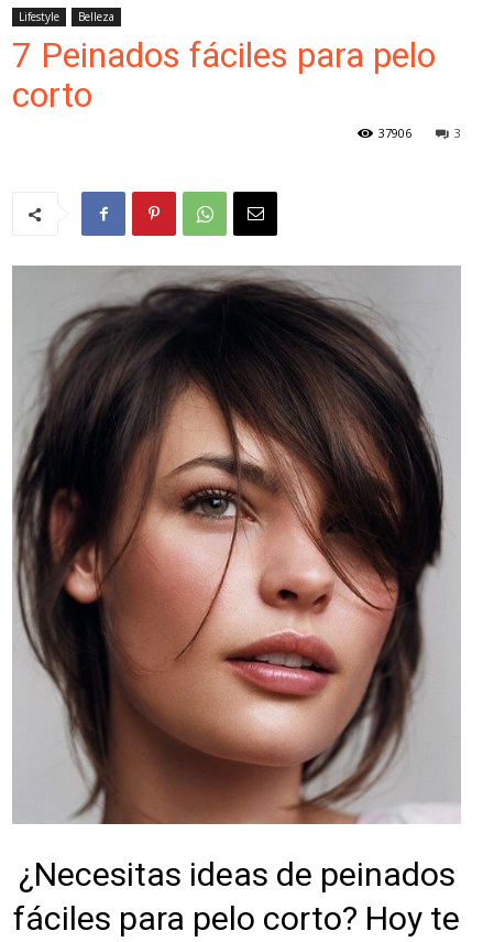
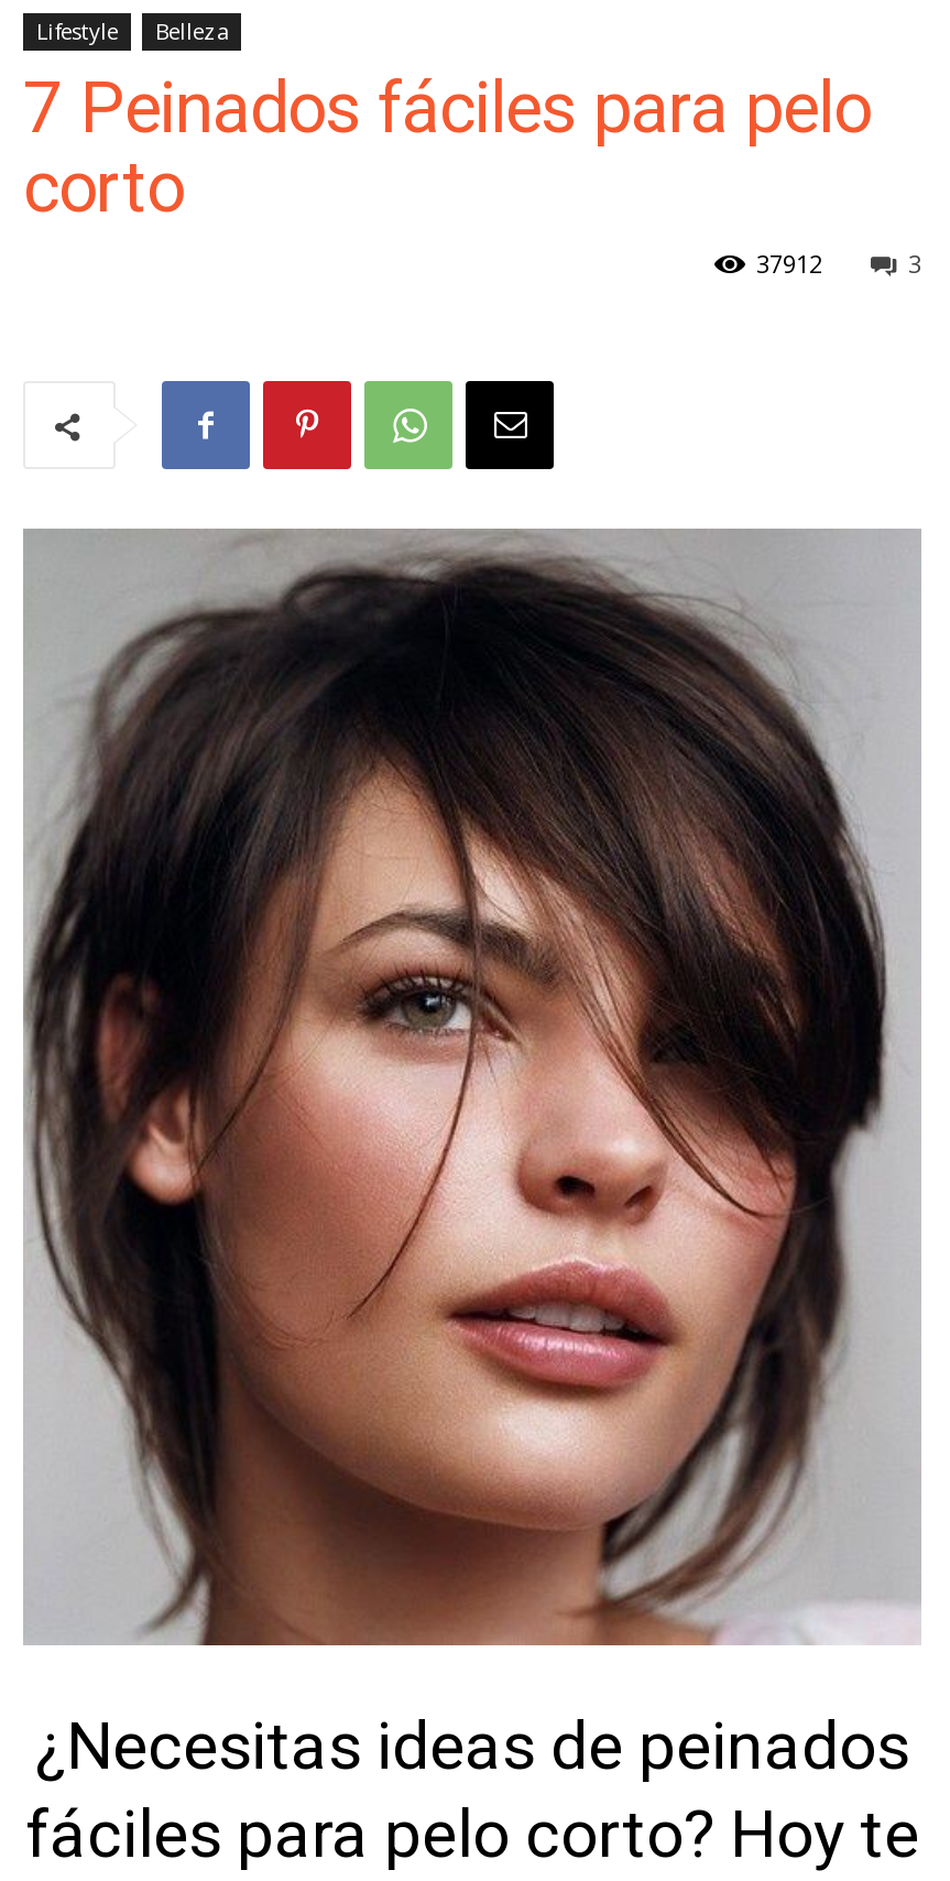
[378,124,411,141] 37906 -> [756,247,822,280] 37912

